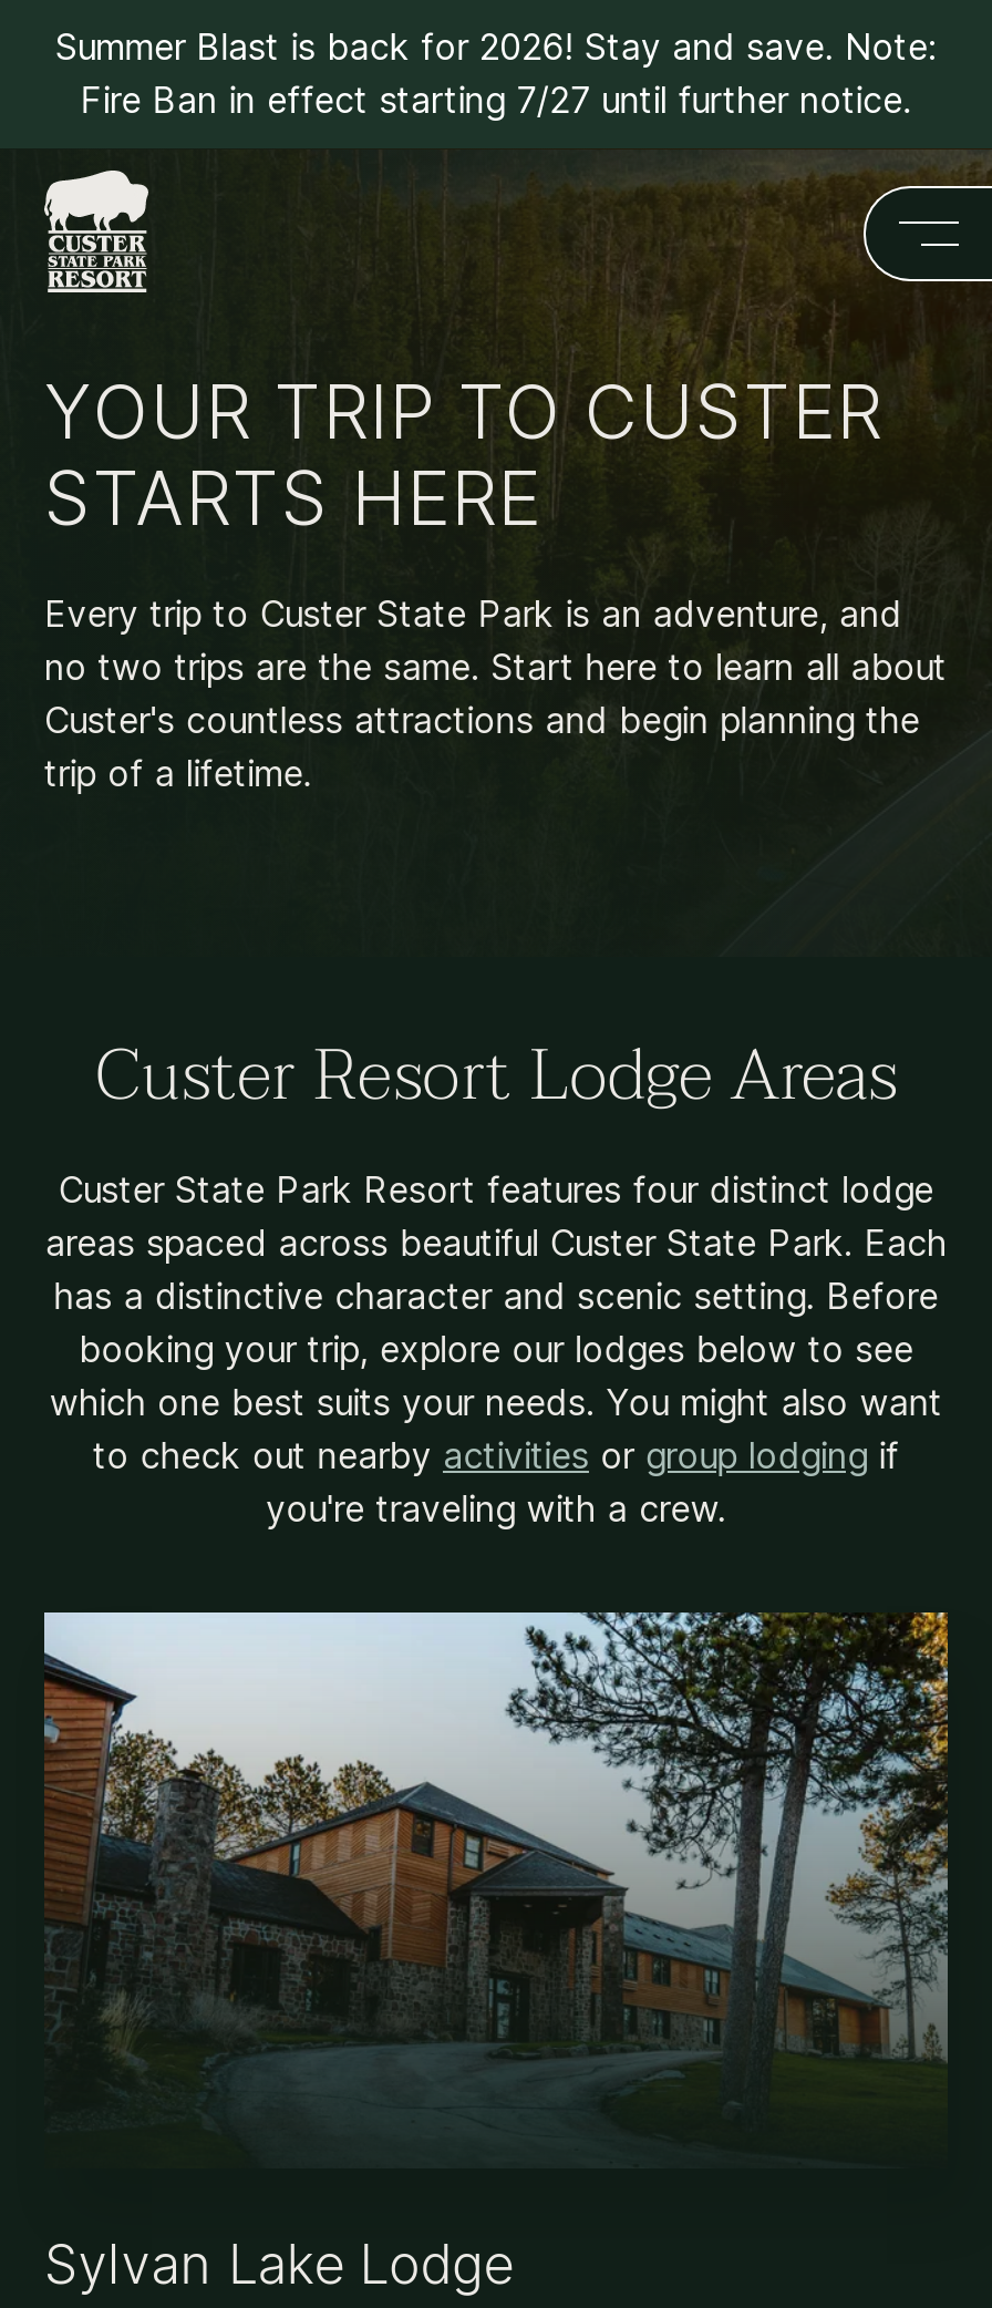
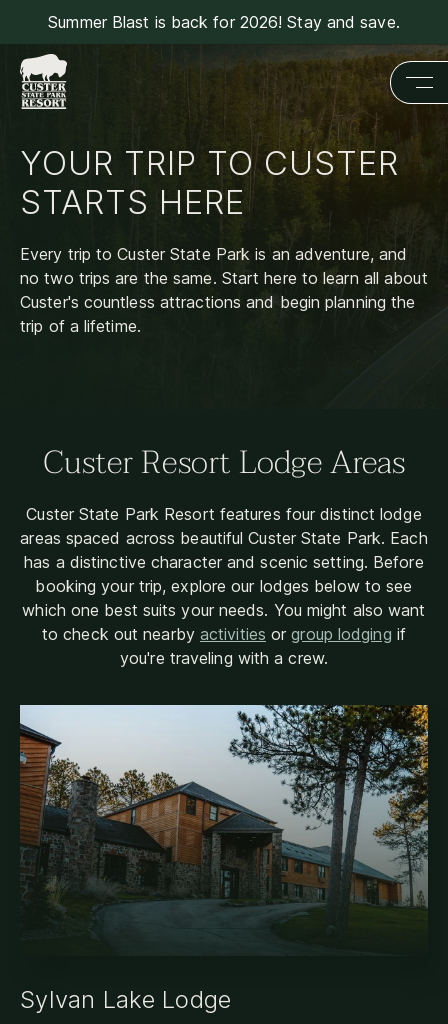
[55,24,937,122] Summer Blast is back for 2026! Stay and save. Note: | Fire Ban in effect starting 7/27 until further notice. -> [48,12,400,32] Summer Blast is back for 2026! Stay and save.

